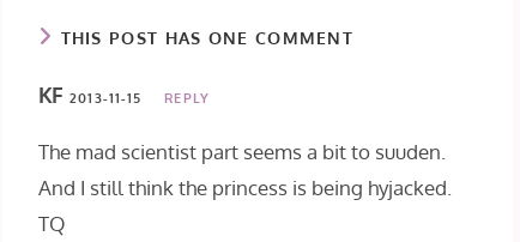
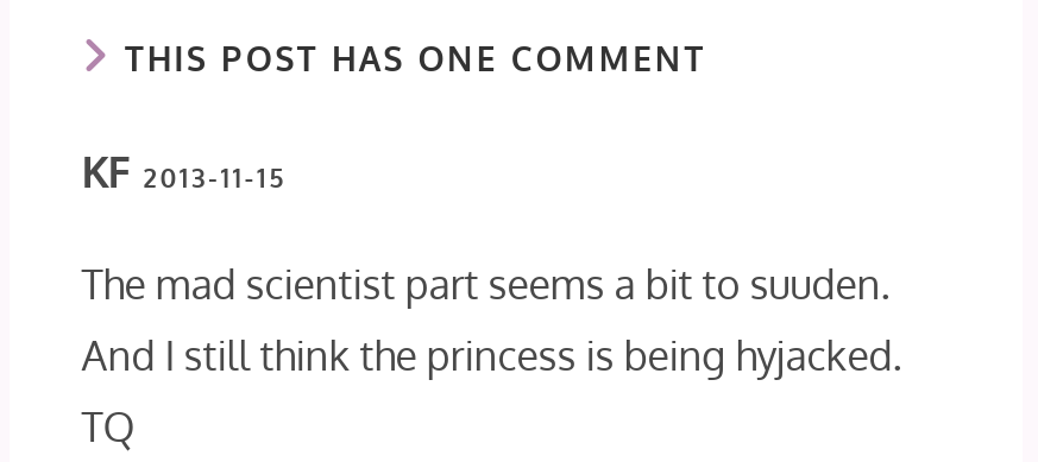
[165,89,209,106] REPLY -> none

